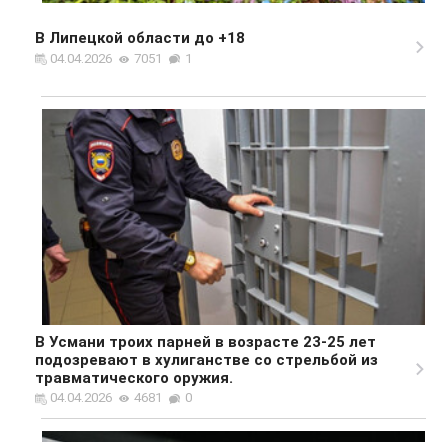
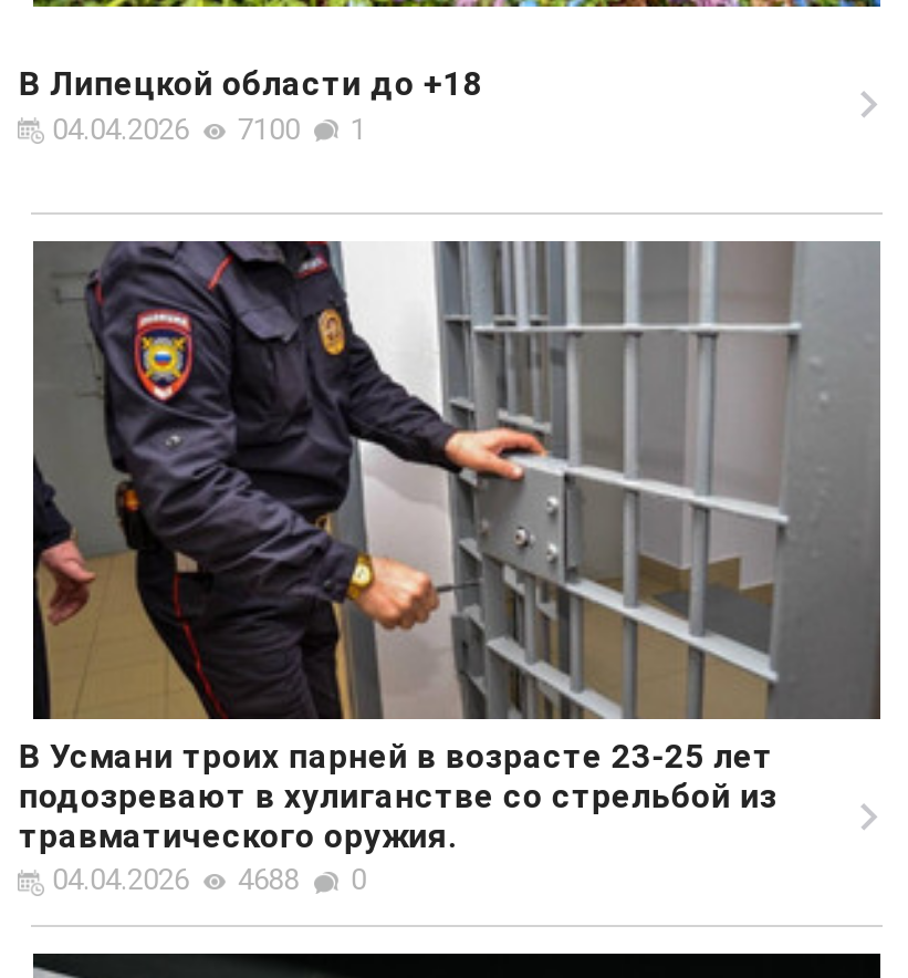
[50,51,192,66] 04.04.2026 7051 1 -> [52,112,366,145] 04.04.2026 7100 1
[50,390,192,405] 04.04.2026 4681 0 -> [52,864,366,897] 04.04.2026 4688 0

